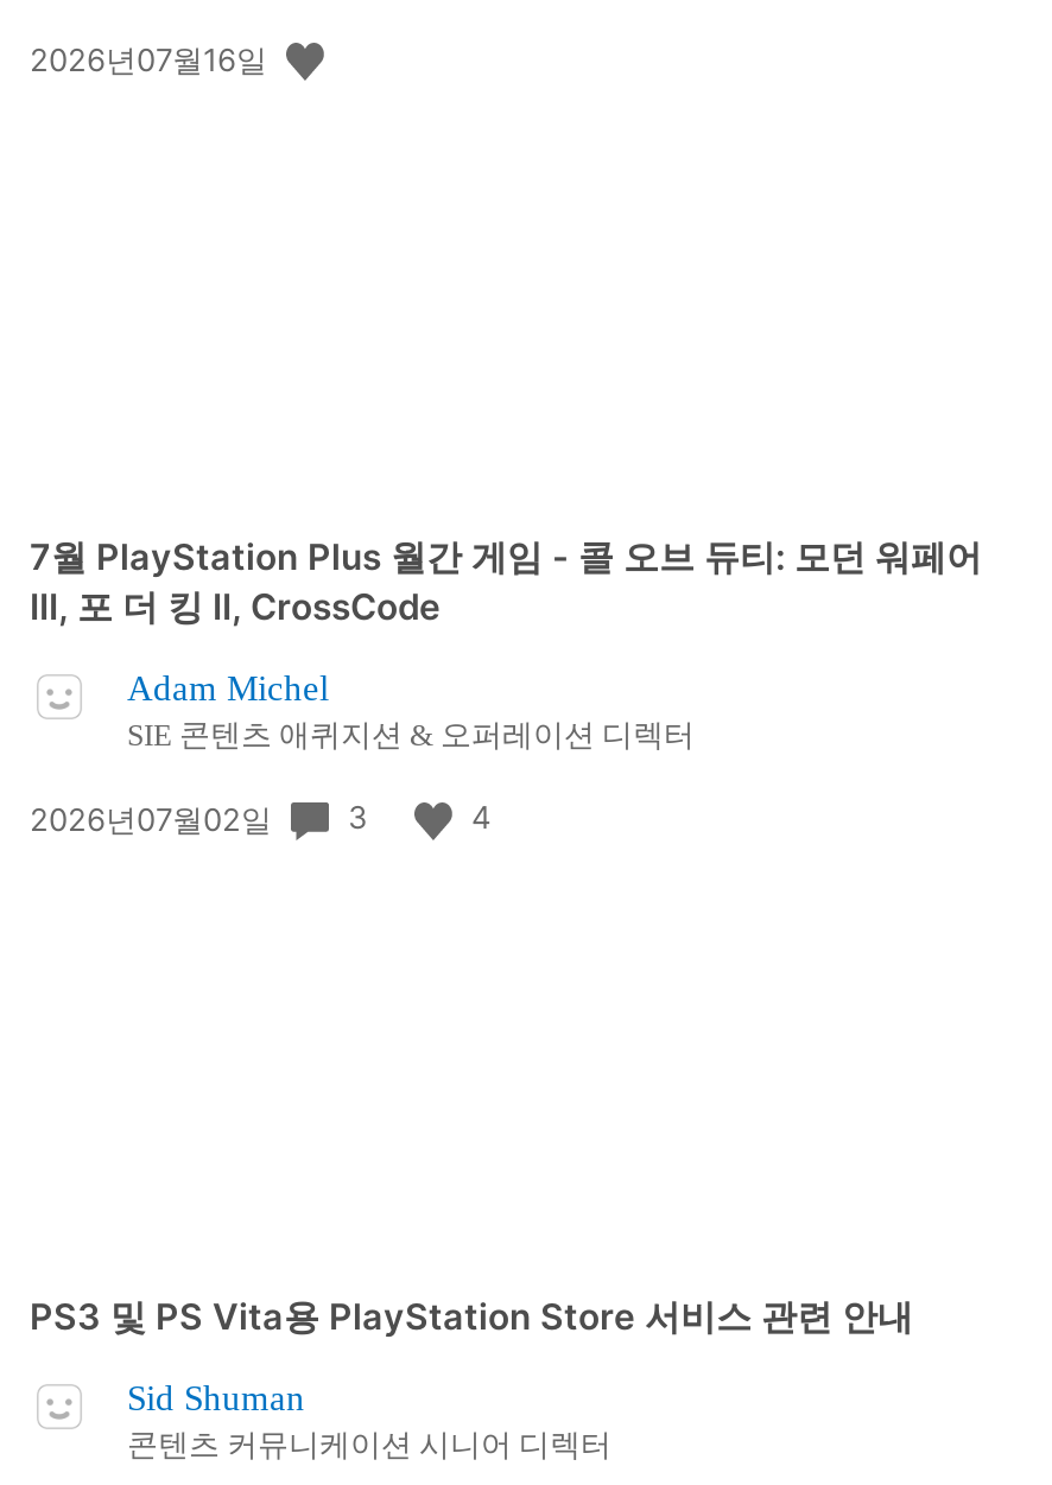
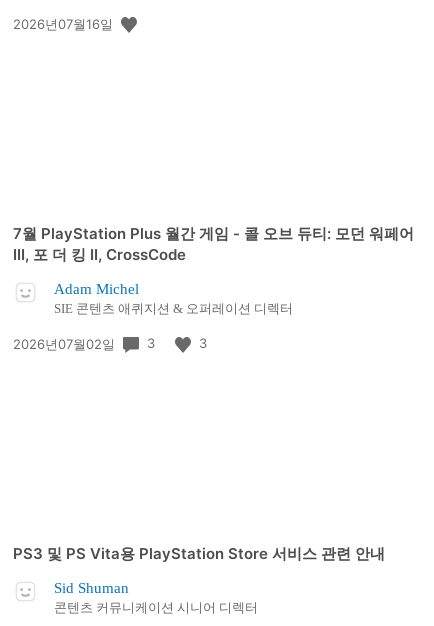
[471,799,490,837] 4 -> [199,335,207,351] 3

